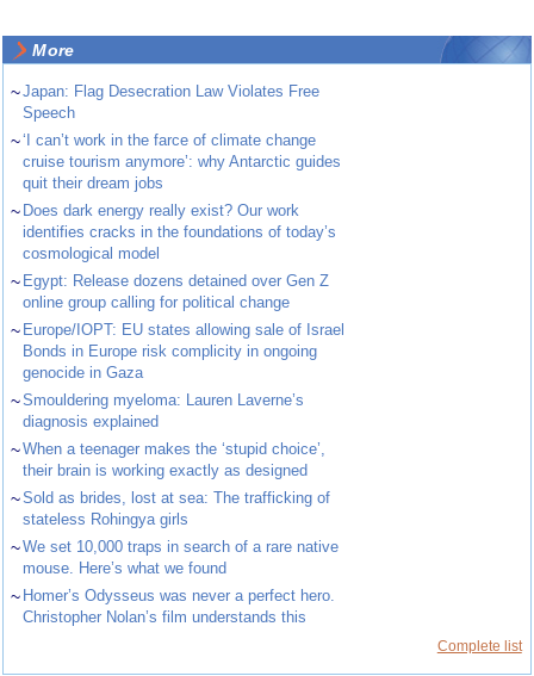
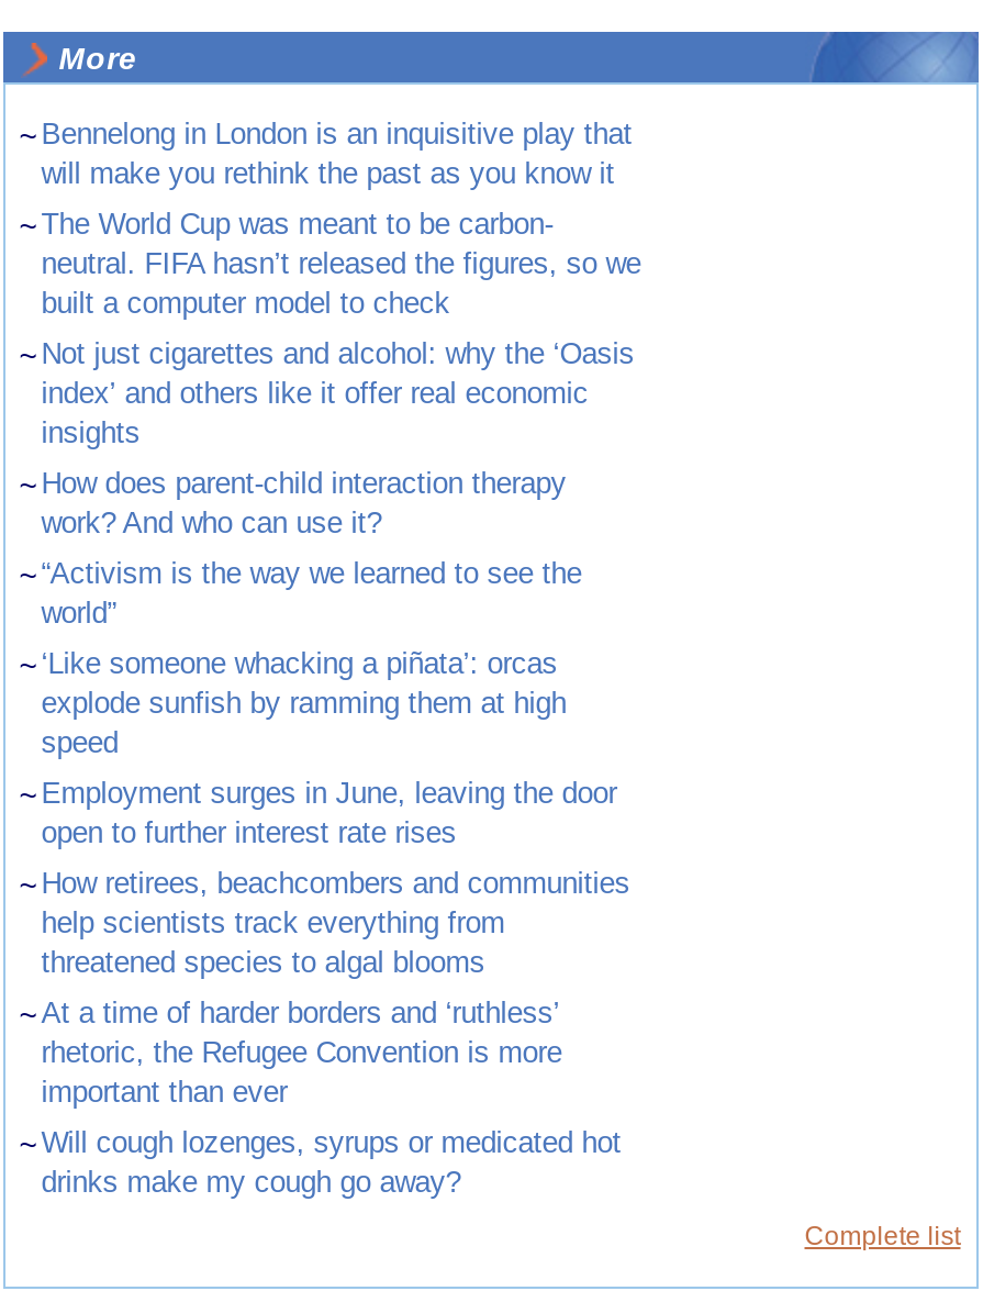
[11,83,320,122] ~ Japan: Flag Desecration Law Violates Free | Speech -> [19,119,632,191] ~ Bennelong in London is an inquisitive play that | will make you rethink the past as you know it
[11,132,341,193] ~ ‘I can’t work in the farce of climate change | cruise tourism anymore’: why Antarctic guides | quit their dream jobs -> [19,209,641,321] ~ The World Cup was meant to be carbon- | neutral. FIFA hasn’t released the figures, so we | built a computer model to check
[11,202,336,263] ~ Does dark energy really exist? Our work | identifies cracks in the foundations of today’s | cosmological model -> [19,338,634,450] ~ Not just cigarettes and alcohol: why the ‘Oasis | index’ and others like it offer real economic | insights
[11,272,329,312] ~ Egypt: Release dozens detained over Gen Z | online group calling for political change -> [19,468,566,541] ~ How does parent-child interaction therapy | work? And who can use it?
[11,321,345,382] ~ Europe/IOPT: EU states allowing sale of Israel | Bonds in Europe risk complicity in ongoing | genocide in Gaza -> [19,558,581,631] ~ “Activism is the way we learned to see the | world”
[11,392,304,431] ~ Smouldering myeloma: Lauren Laverne’s | diagnosis explained -> [19,648,566,760] ~ ‘Like someone whacking a piñata’: orcas | explode sunfish by ramming them at high | speed
[11,441,326,480] ~ When a teenager makes the ‘stupid choice’, | their brain is working exactly as designed -> [19,778,617,850] ~ Employment surges in June, leaving the door | open to further interest rate rises
[11,489,330,529] ~ Sold as brides, lost at sea: The trafficking of | stateless Rohingya girls -> [19,868,630,980] ~ How retirees, beachcombers and communities | help scientists track everything from | threatened species to algal blooms
[11,538,339,578] ~ We set 10,000 traps in search of a rare native | mouse. Here’s what we found -> [19,998,562,1110] ~ At a time of harder borders and ‘ruthless’ | rhetoric, the Refugee Convention is more | important than ever
[11,587,335,627] ~ Homer’s Odysseus was never a perfect hero. | Christopher Nolan’s film understands this -> [19,1127,621,1200] ~ Will cough lozenges, syrups or medicated hot | drinks make my cough go away?

